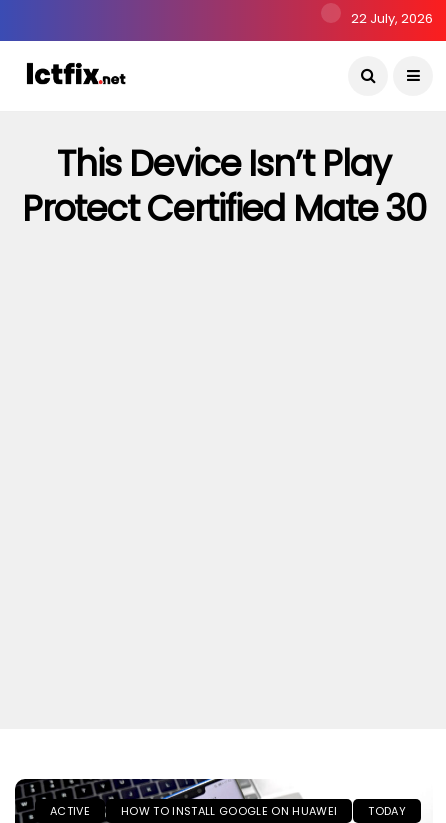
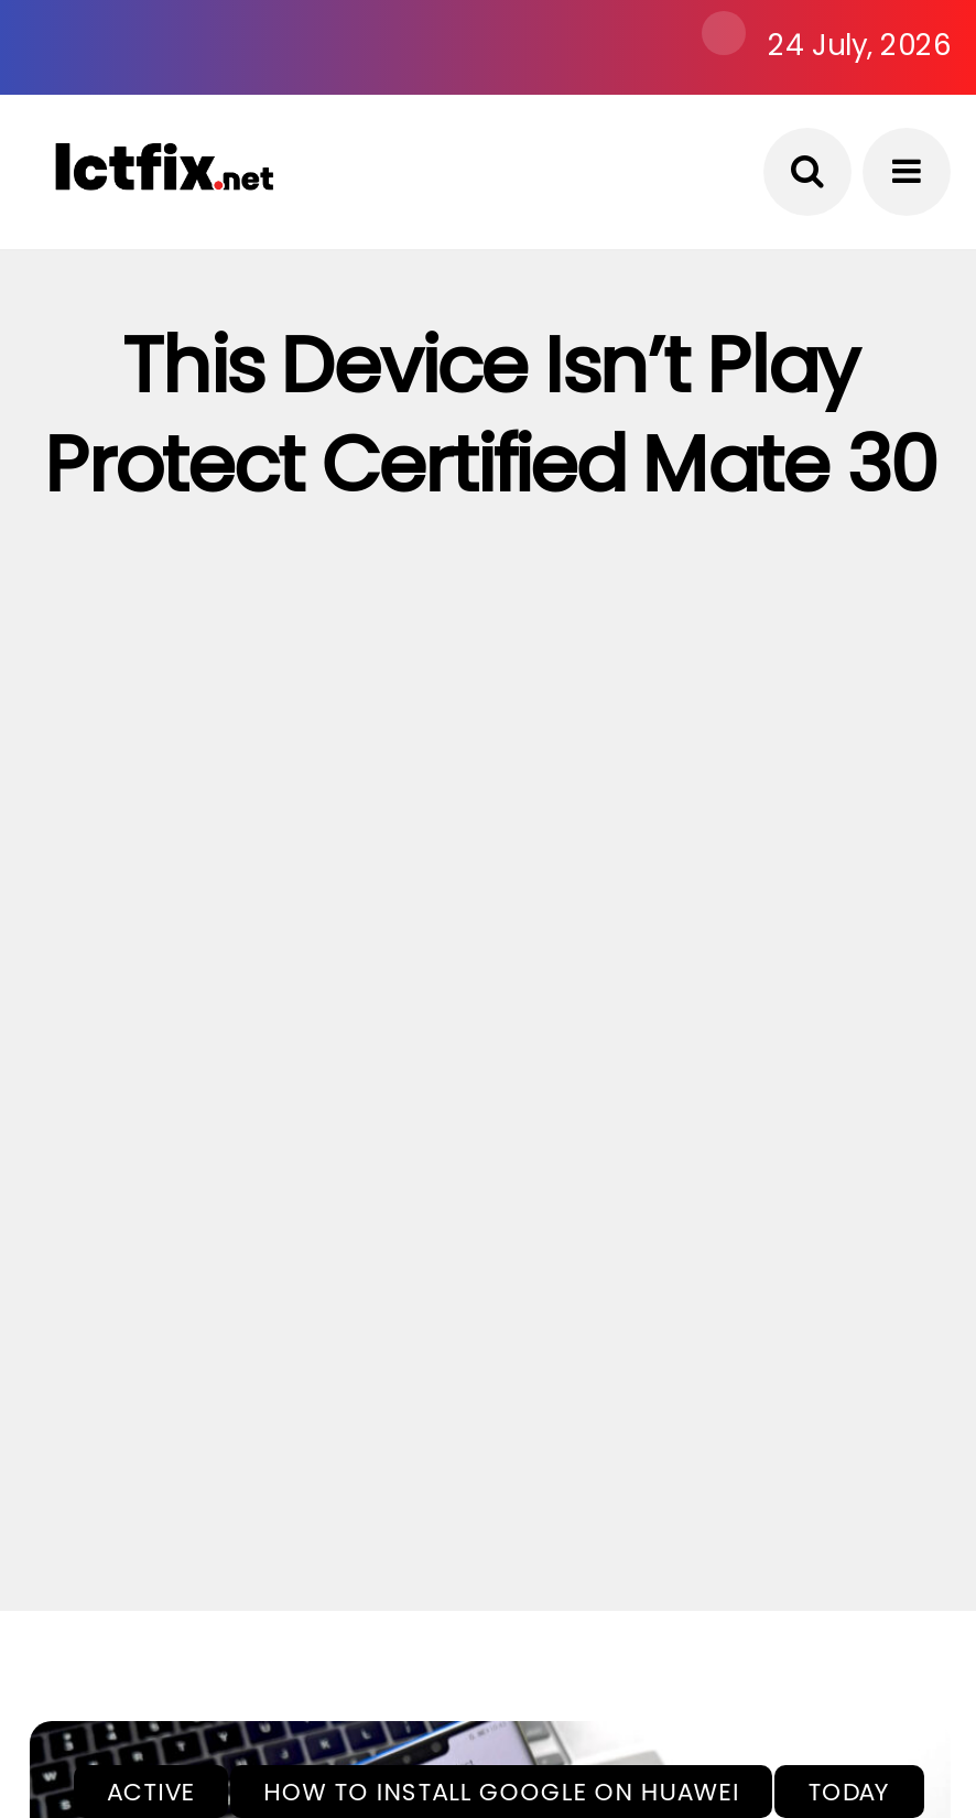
[351,9,433,28] 22 July, 2026 -> [768,24,951,66] 24 July, 2026

